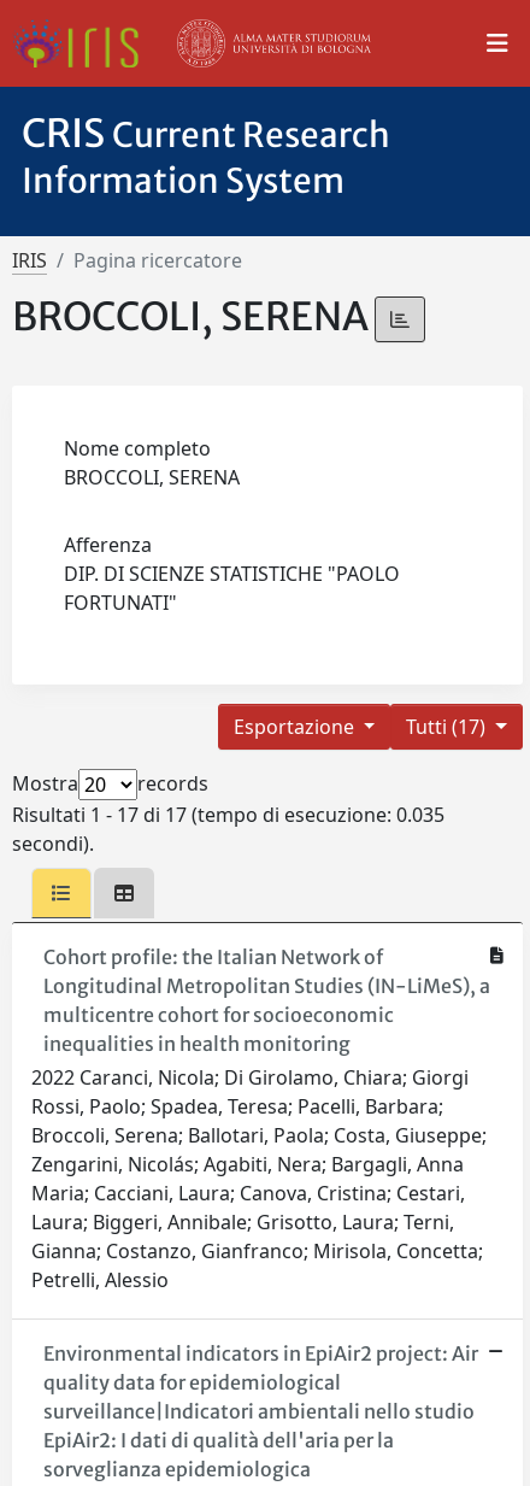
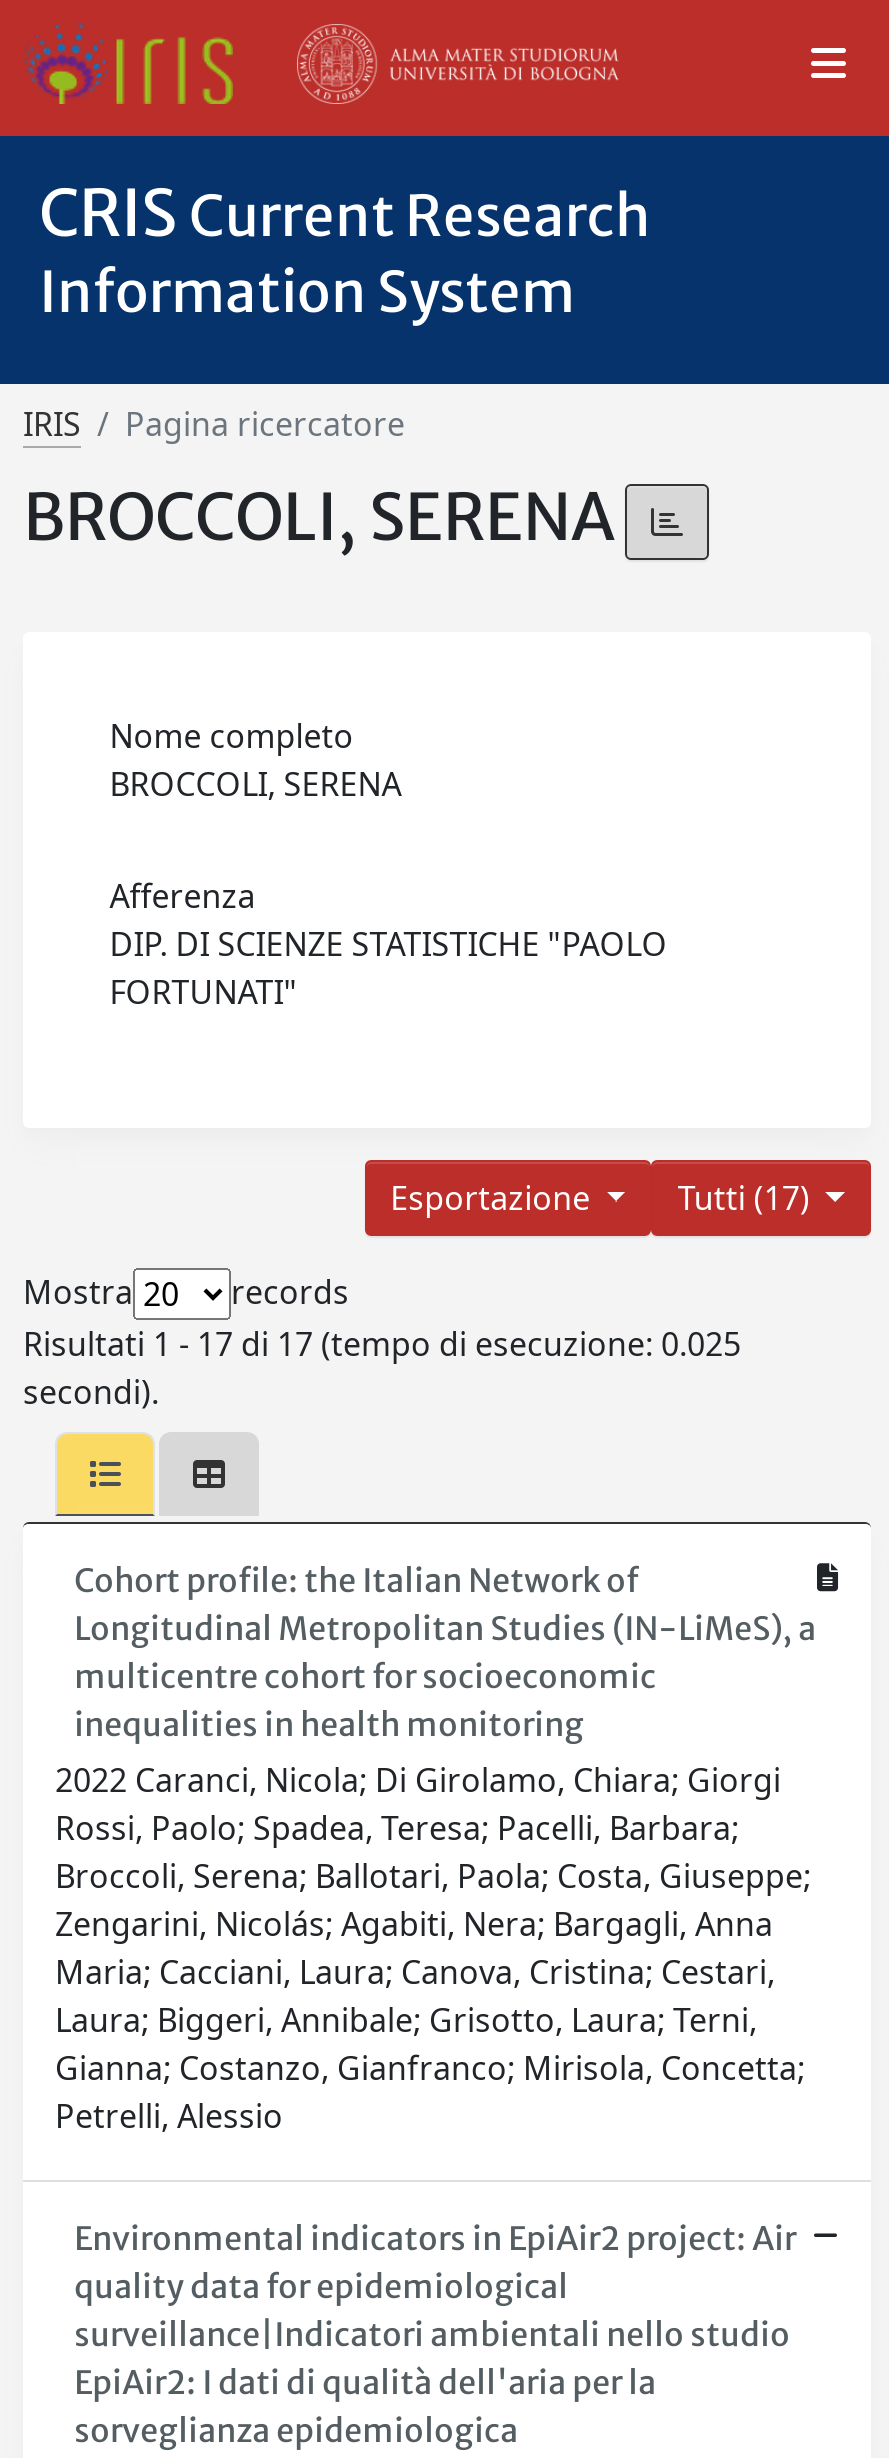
[12,802,444,828] Risultati 1 - 17 di 17 (tempo di esecuzione: 0.035 -> [23,1322,741,1366] Risultati 1 - 17 di 17 (tempo di esecuzione: 0.025

